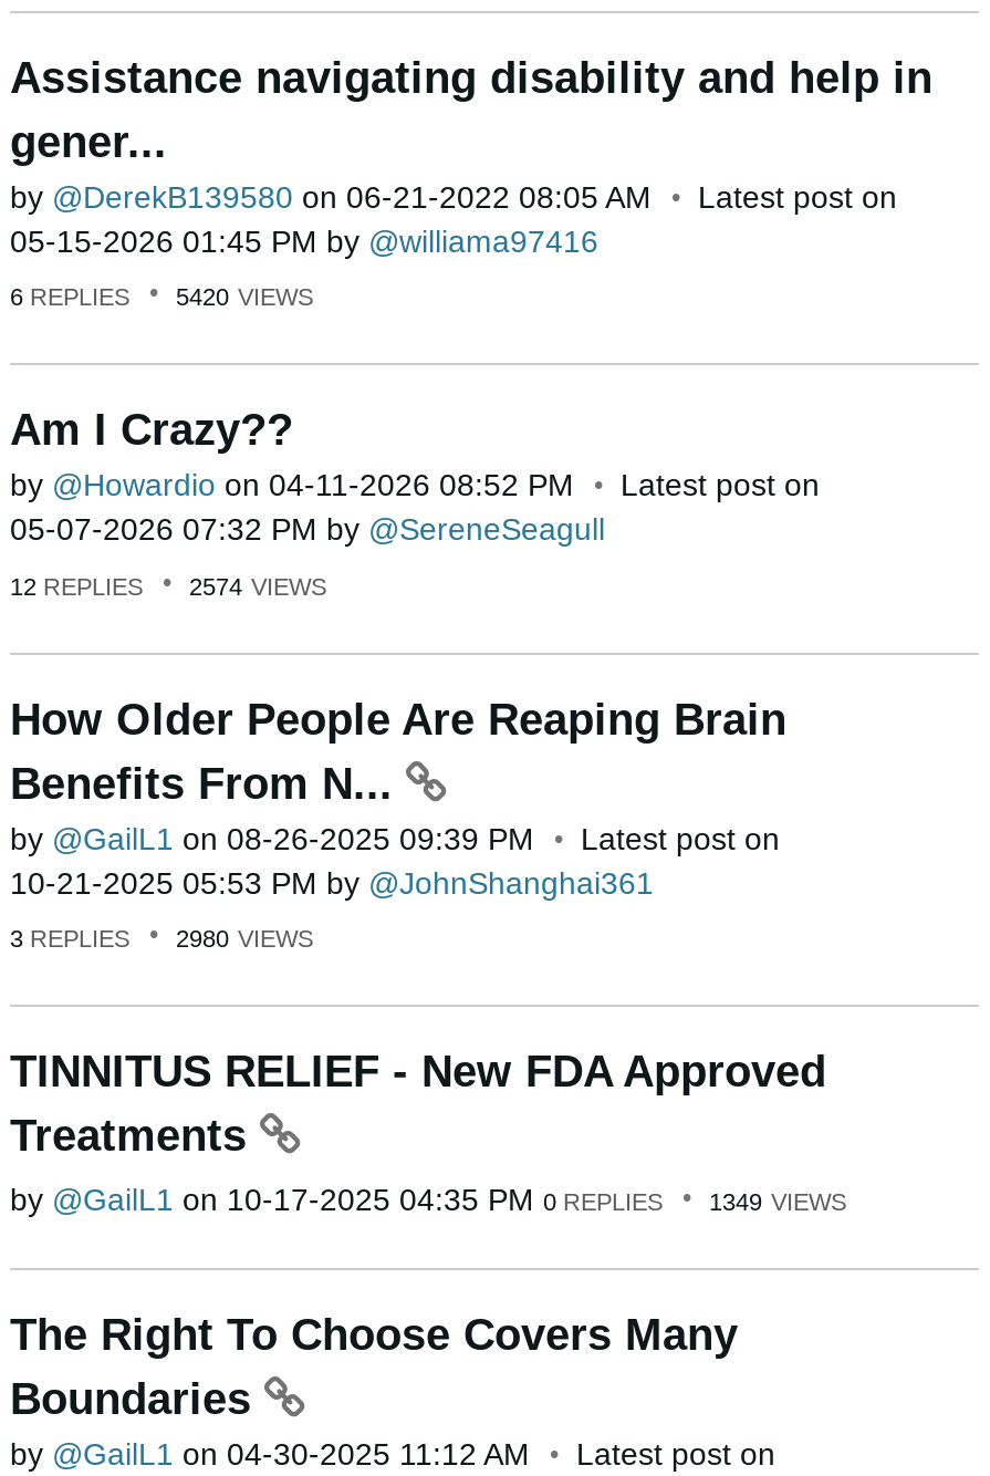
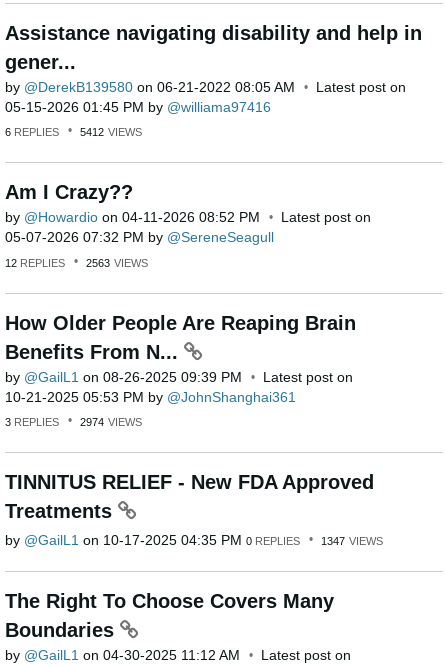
[10,284,313,310] 6 REPLIES 5420 VIEWS -> [5,126,142,138] 6 REPLIES 5412 VIEWS
[10,572,326,599] 12 REPLIES 2574 VIEWS -> [5,257,148,269] 12 REPLIES 2563 VIEWS
[10,925,313,952] 3 REPLIES 2980 VIEWS -> [5,416,142,428] 3 REPLIES 2974 VIEWS
[10,1181,846,1216] by GailL1 on 10-17-2025 04:35 PM 0 REPLIES 1349 VIEWS -> [5,532,383,548] by GailL1 on 10-17-2025 04:35 PM 0 REPLIES 1347 VIEWS

